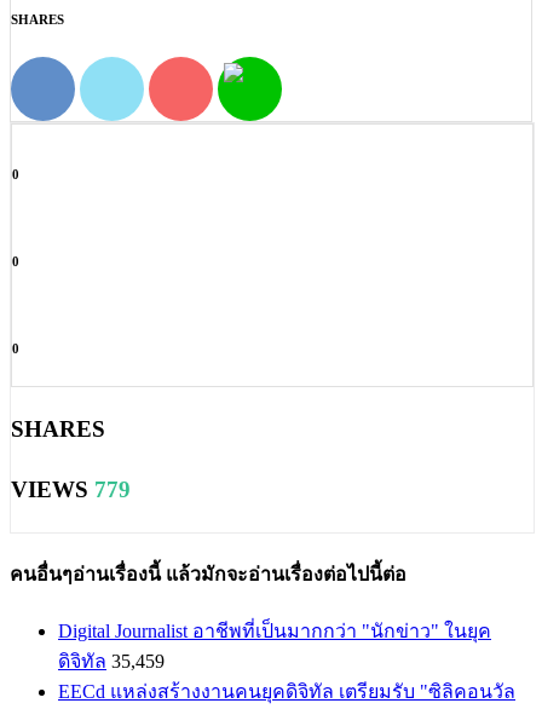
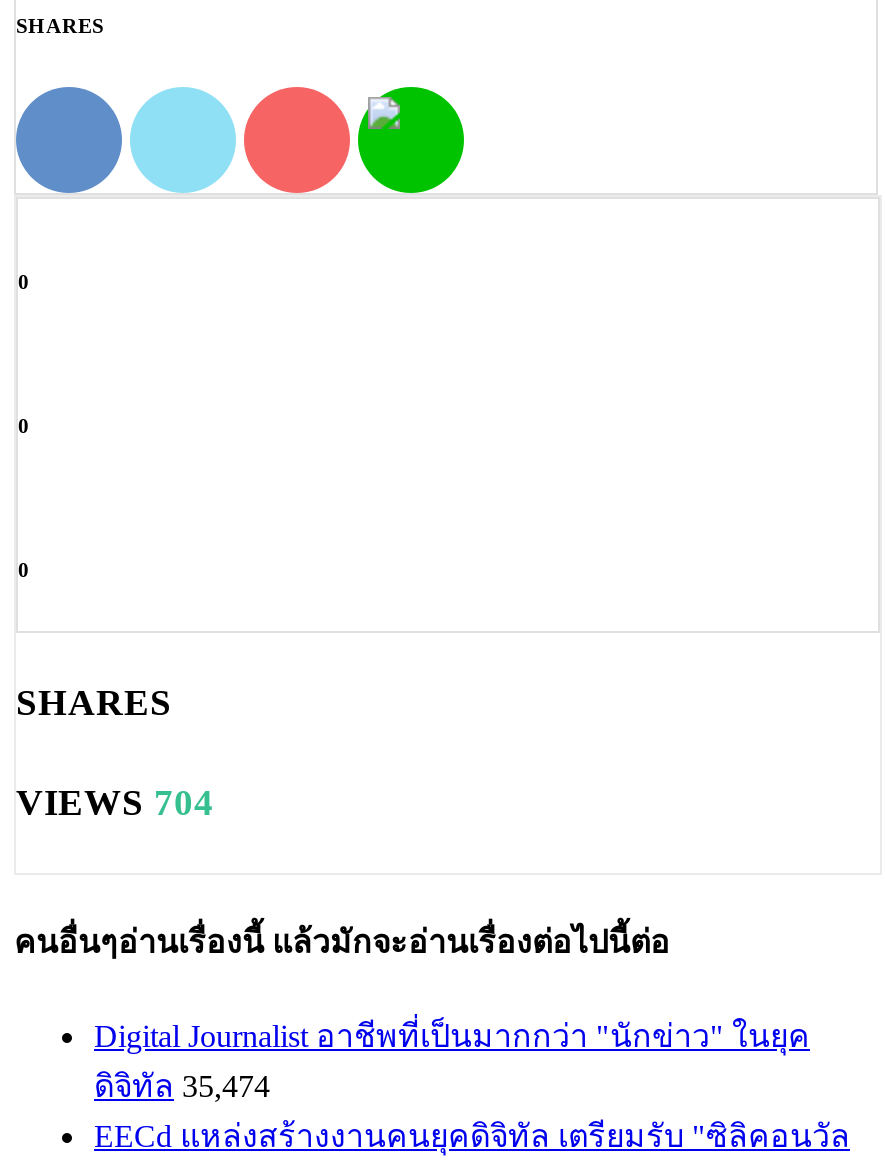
[11,477,131,502] VIEWS 779 -> [16,782,214,824] VIEWS 704
[58,650,165,671] ดิจิทัล 35,459 -> [94,1068,270,1102] ดิจิทัล 35,474

